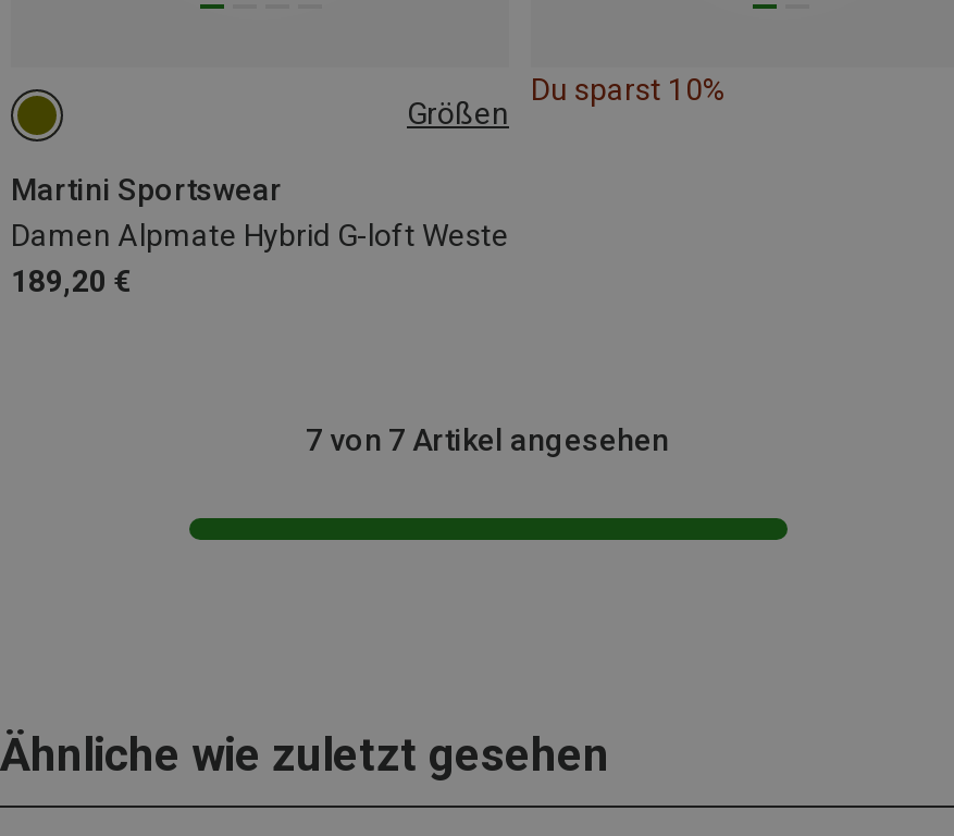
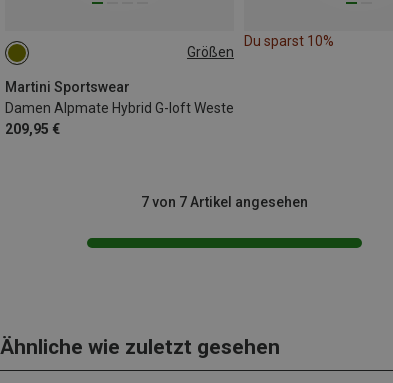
[11,263,131,298] 189,20 € -> [5,121,60,137] 209,95 €

